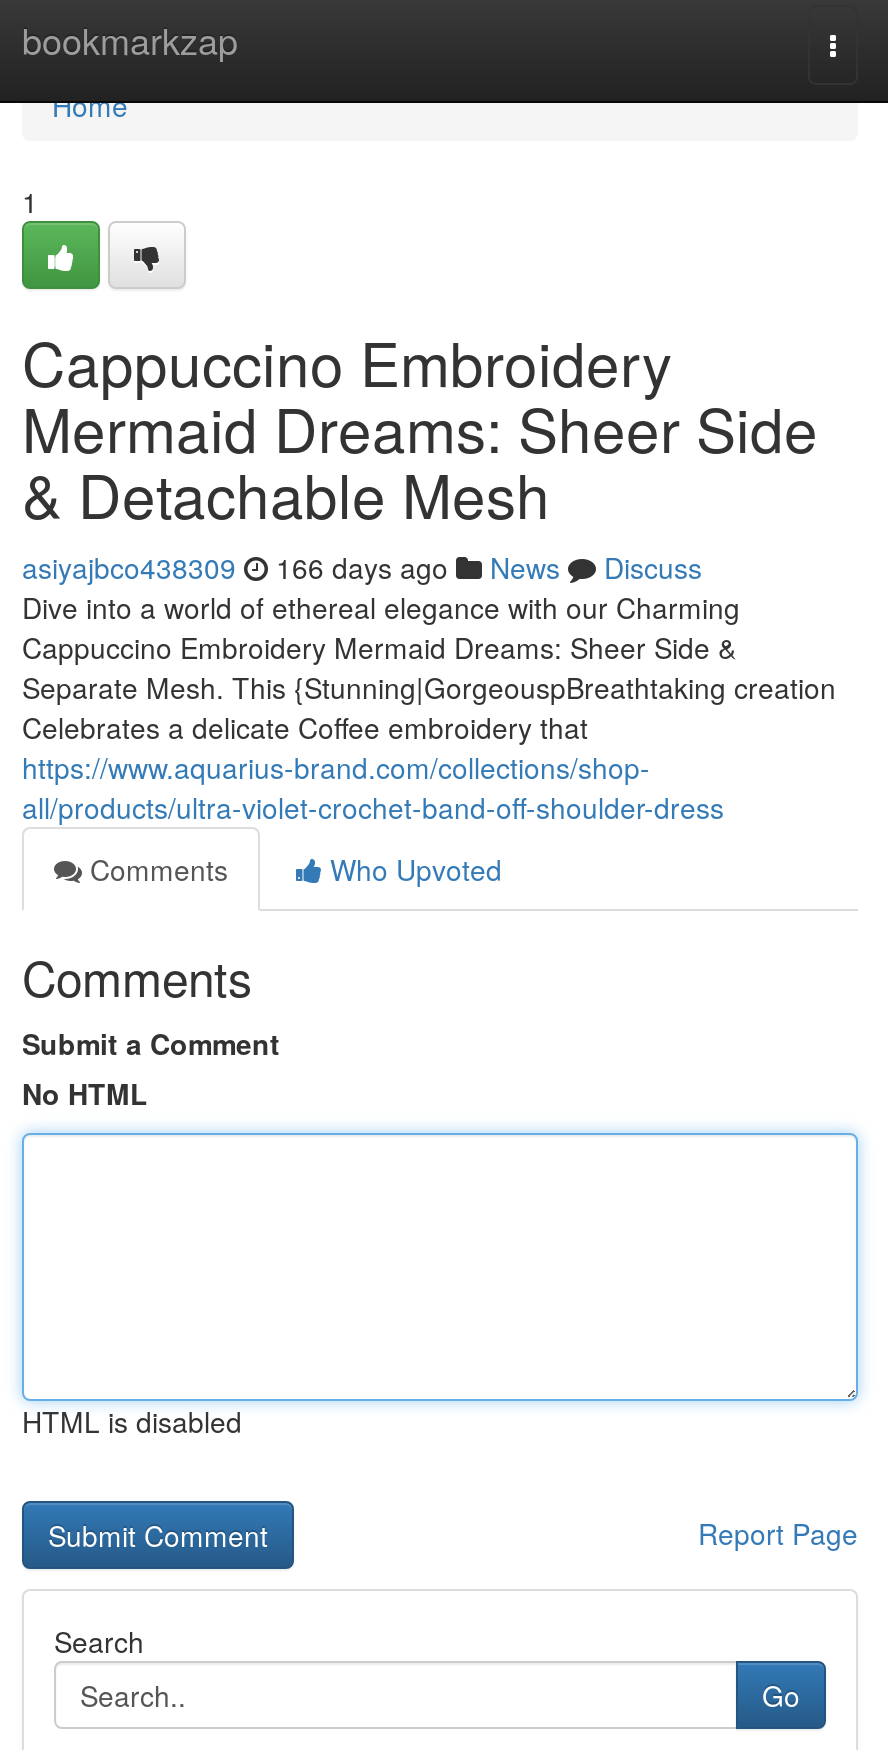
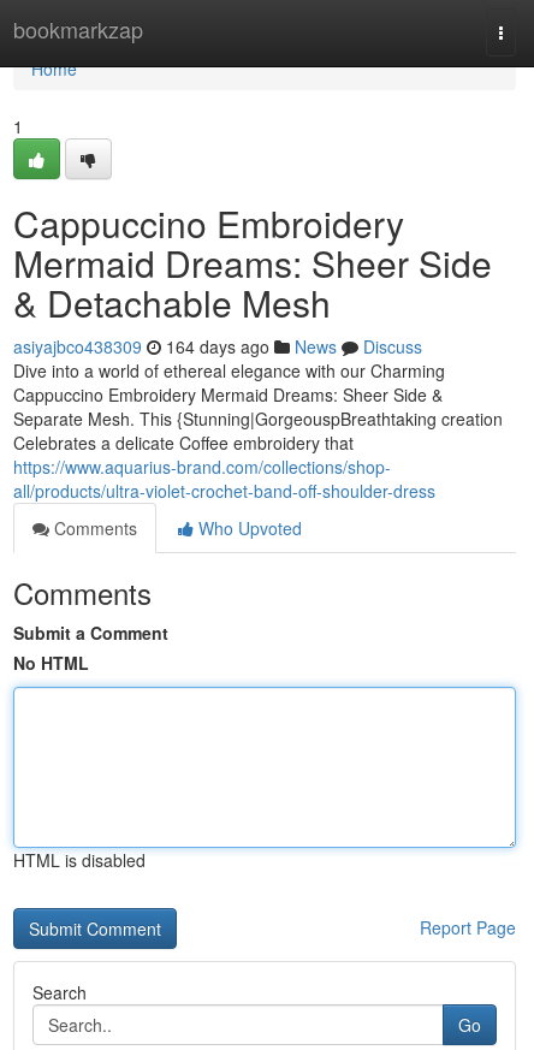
[22,547,702,587] asiyajbco438309 166 days ago News Discuss -> [13,334,422,358] asiyajbco438309 164 days ago News Discuss

